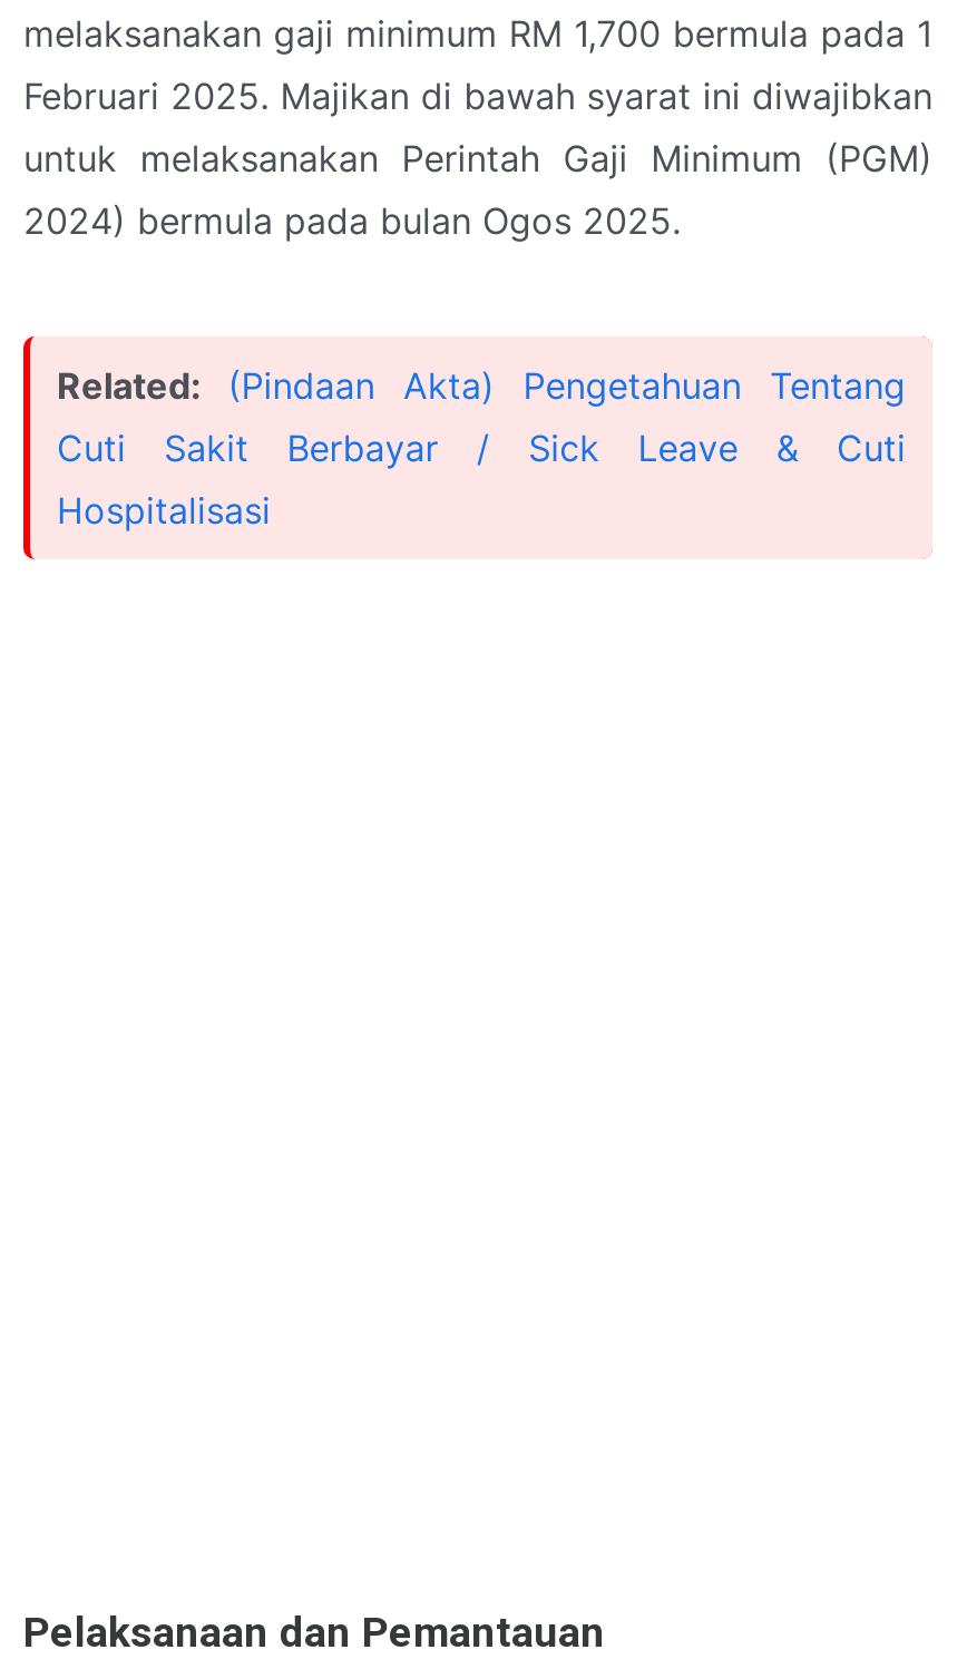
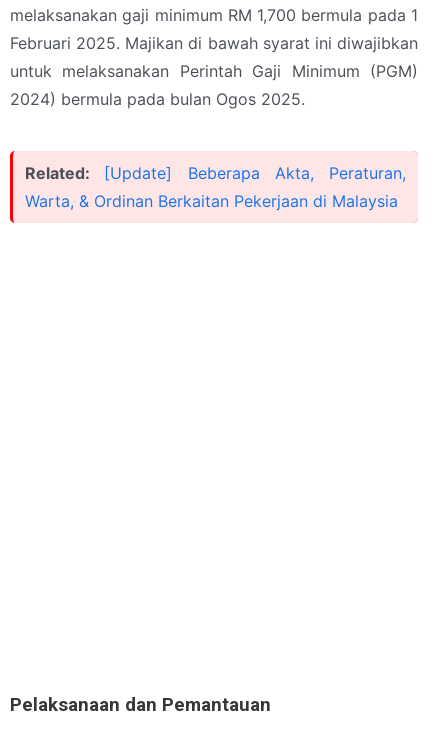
[57,363,906,533] Related: (Pindaan Akta) Pengetahuan Tentang | Cuti Sakit Berbayar / Sick Leave & Cuti | Hospitalisasi -> [25,163,406,211] Related: [Update] Beberapa Akta, Peraturan, | Warta, & Ordinan Berkaitan Pekerjaan di Malaysia

